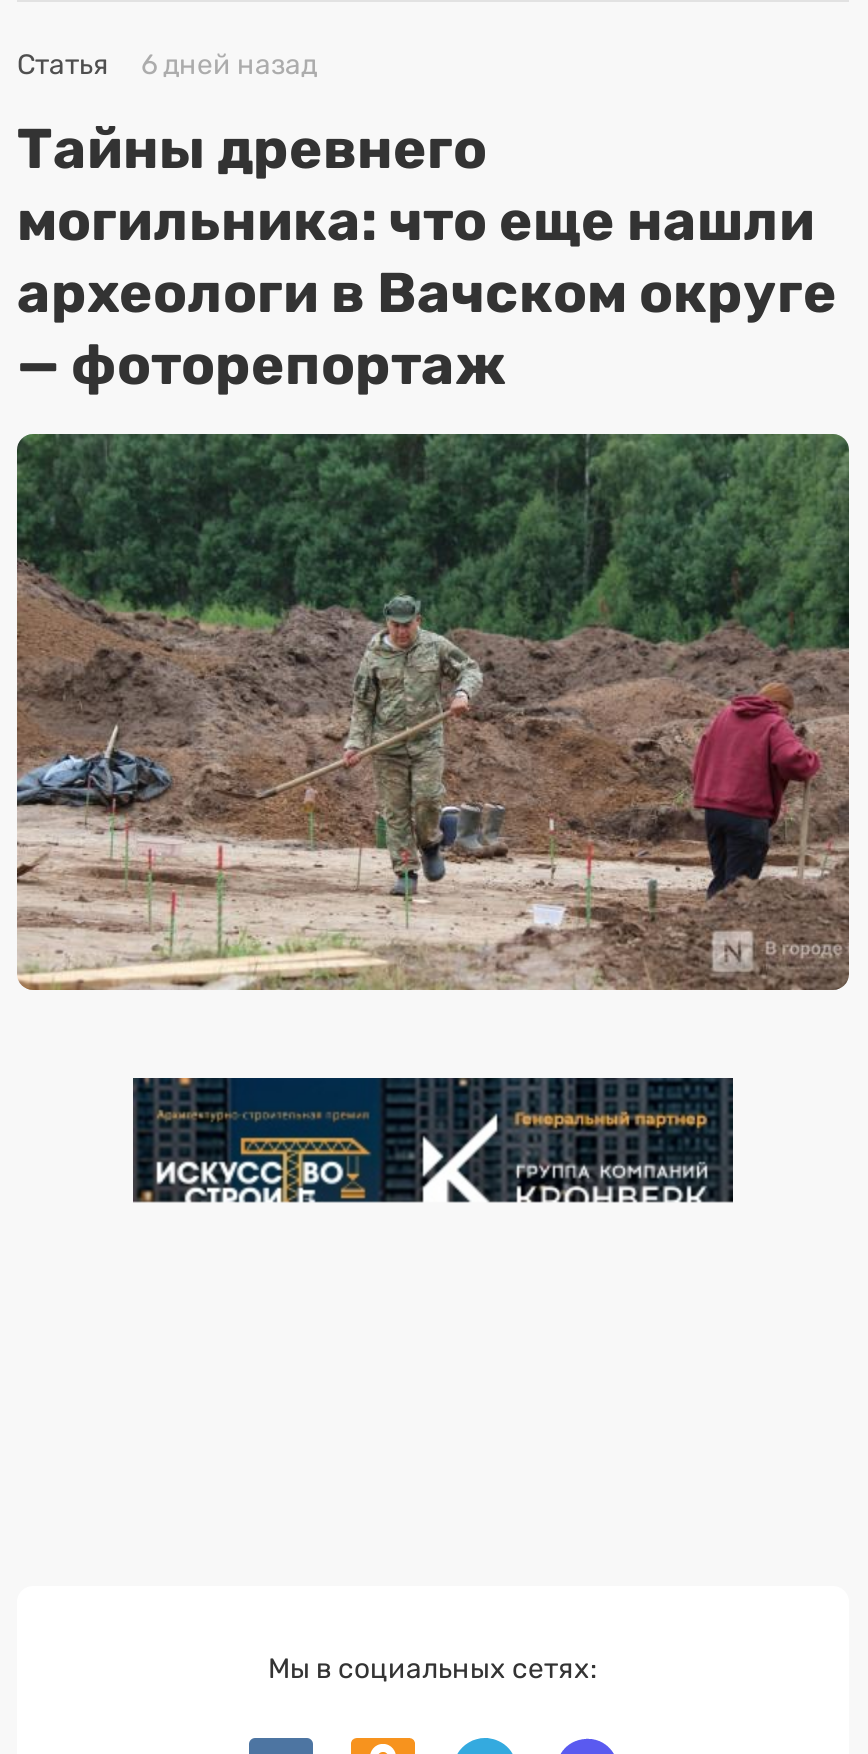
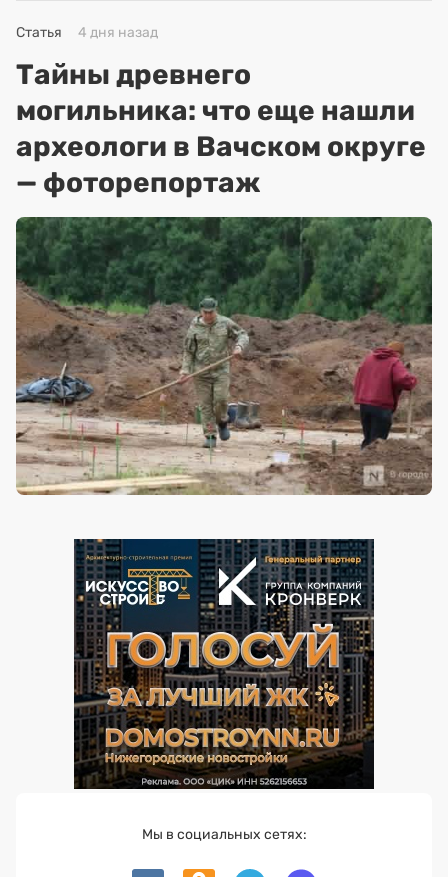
[17,49,317,83] Статья 6 дней назад -> [16,24,158,41] Статья 4 дня назад
none -> [73,600,375,790] [image]

